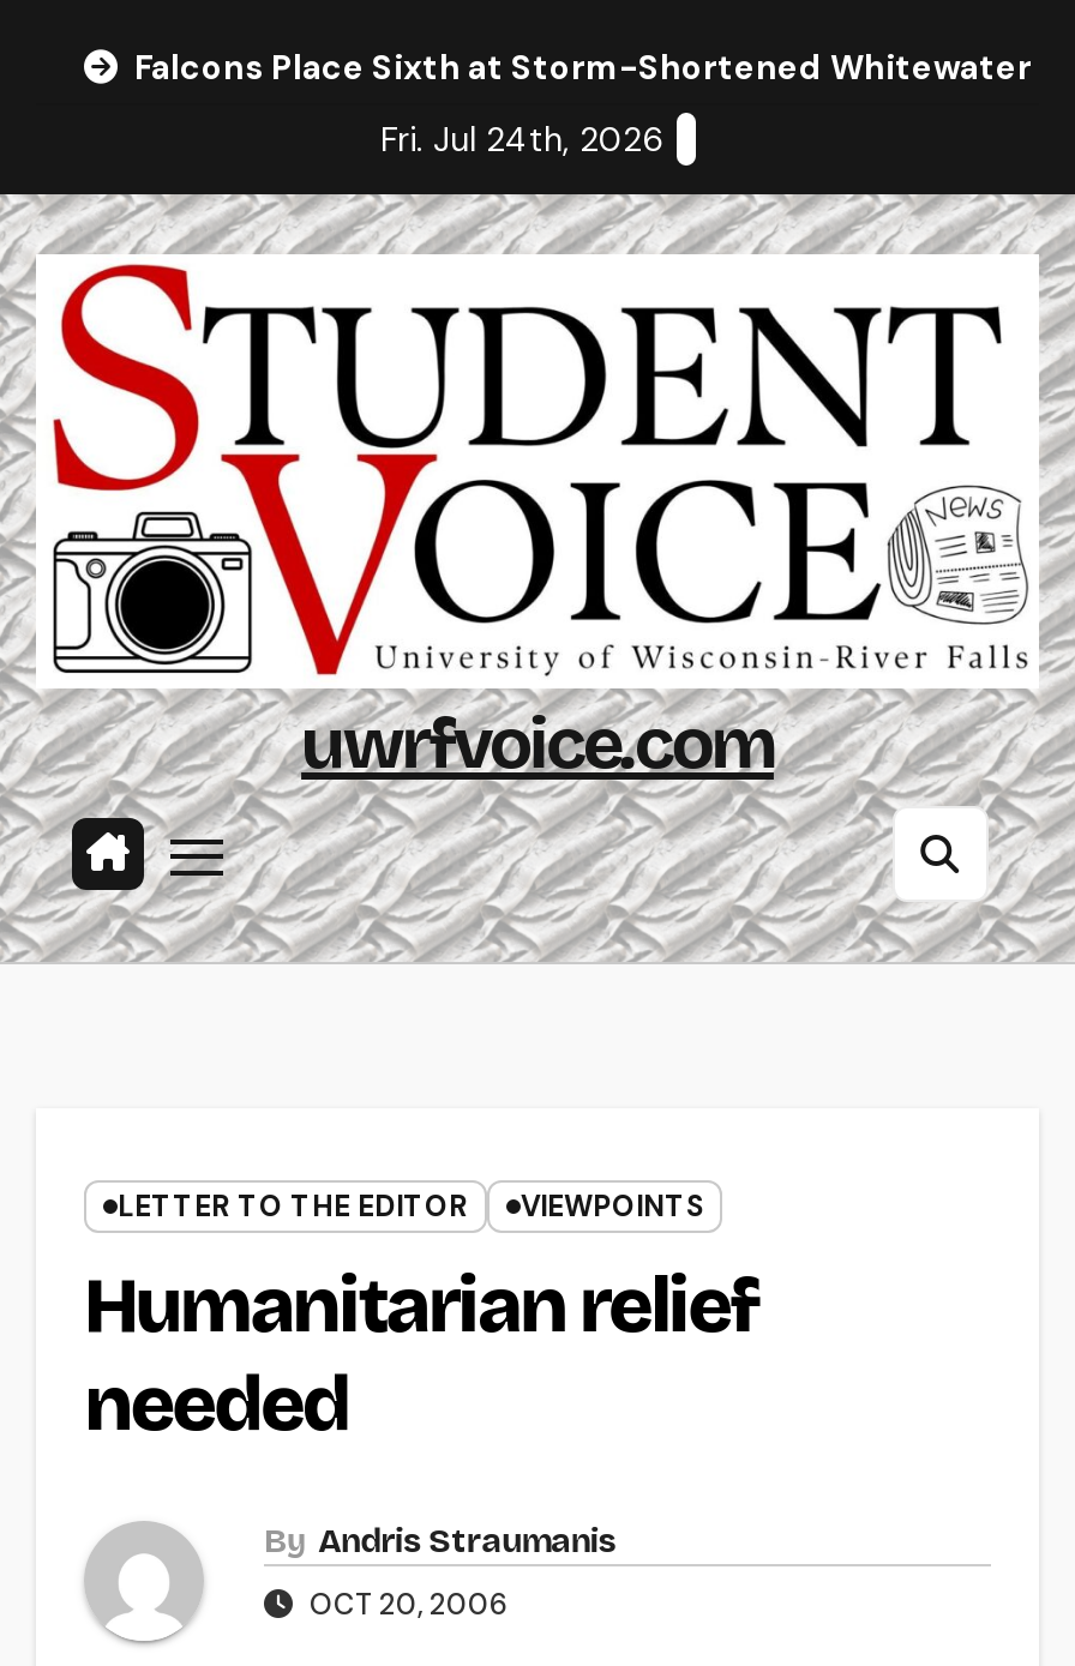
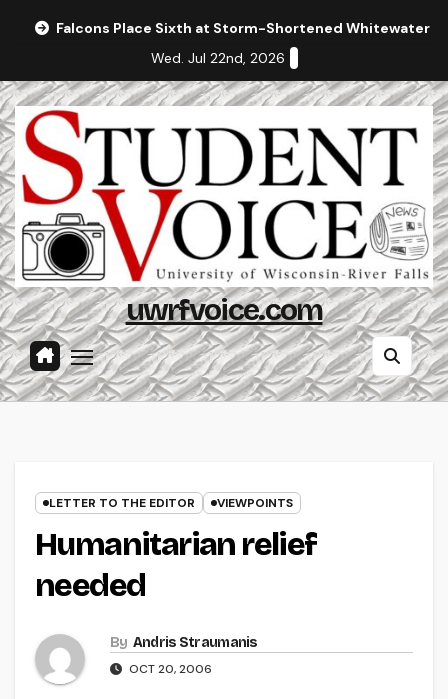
[380,118,663,161] Fri. Jul 24th, 2026 -> [150,49,284,67] Wed. Jul 22nd, 2026

